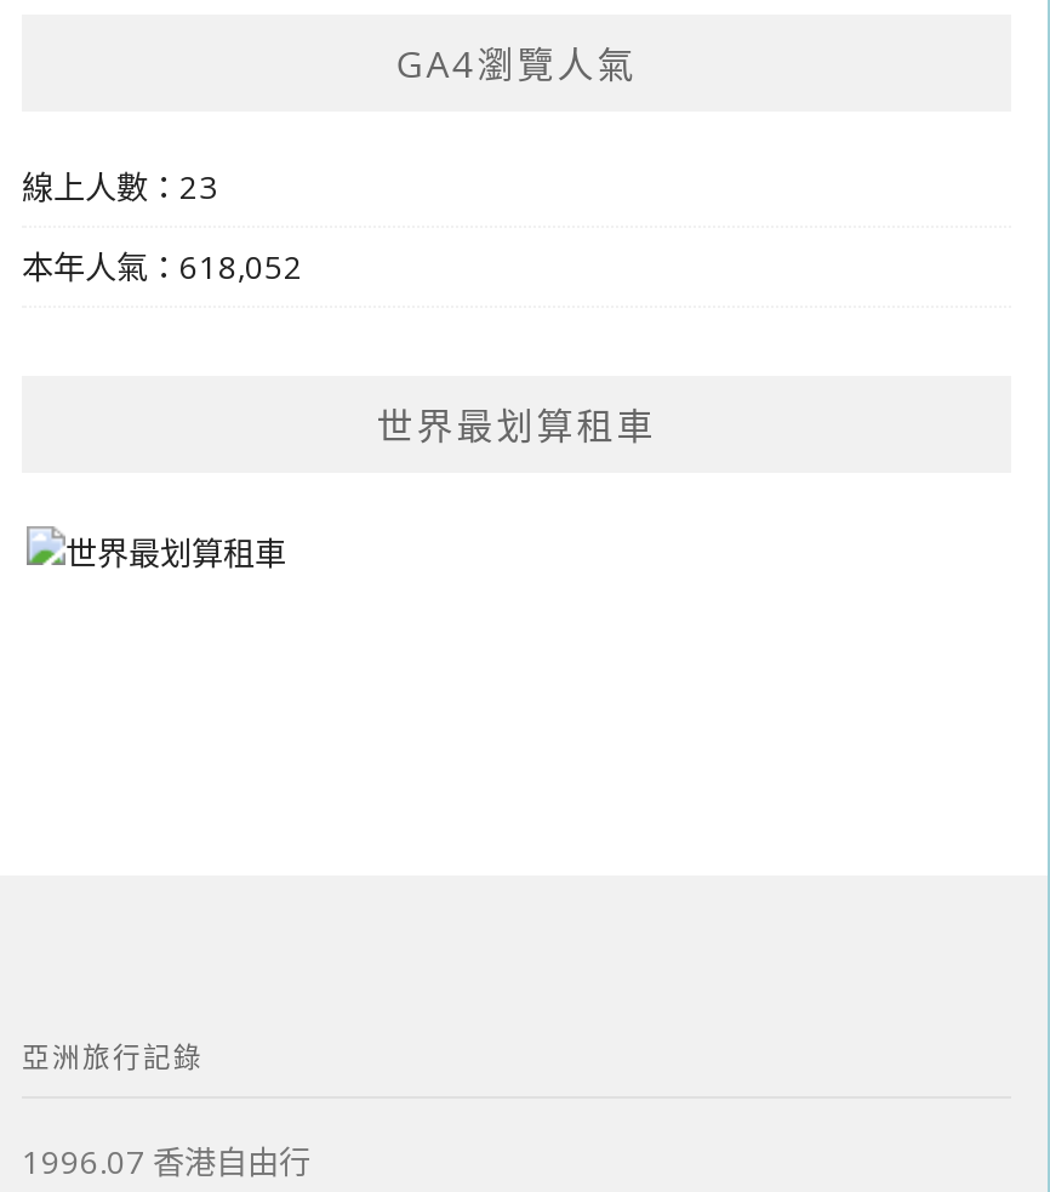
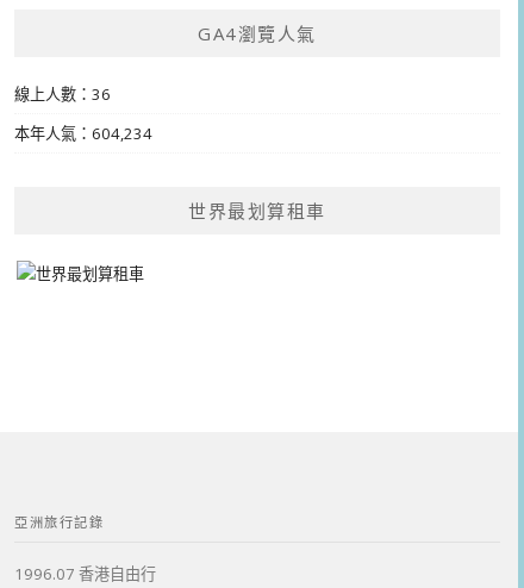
[22,164,218,208] 線上人數：23 -> [14,84,111,105] 線上人數：36
[22,244,303,288] 本年人氣：618,052 -> [14,123,152,144] 本年人氣：604,234

